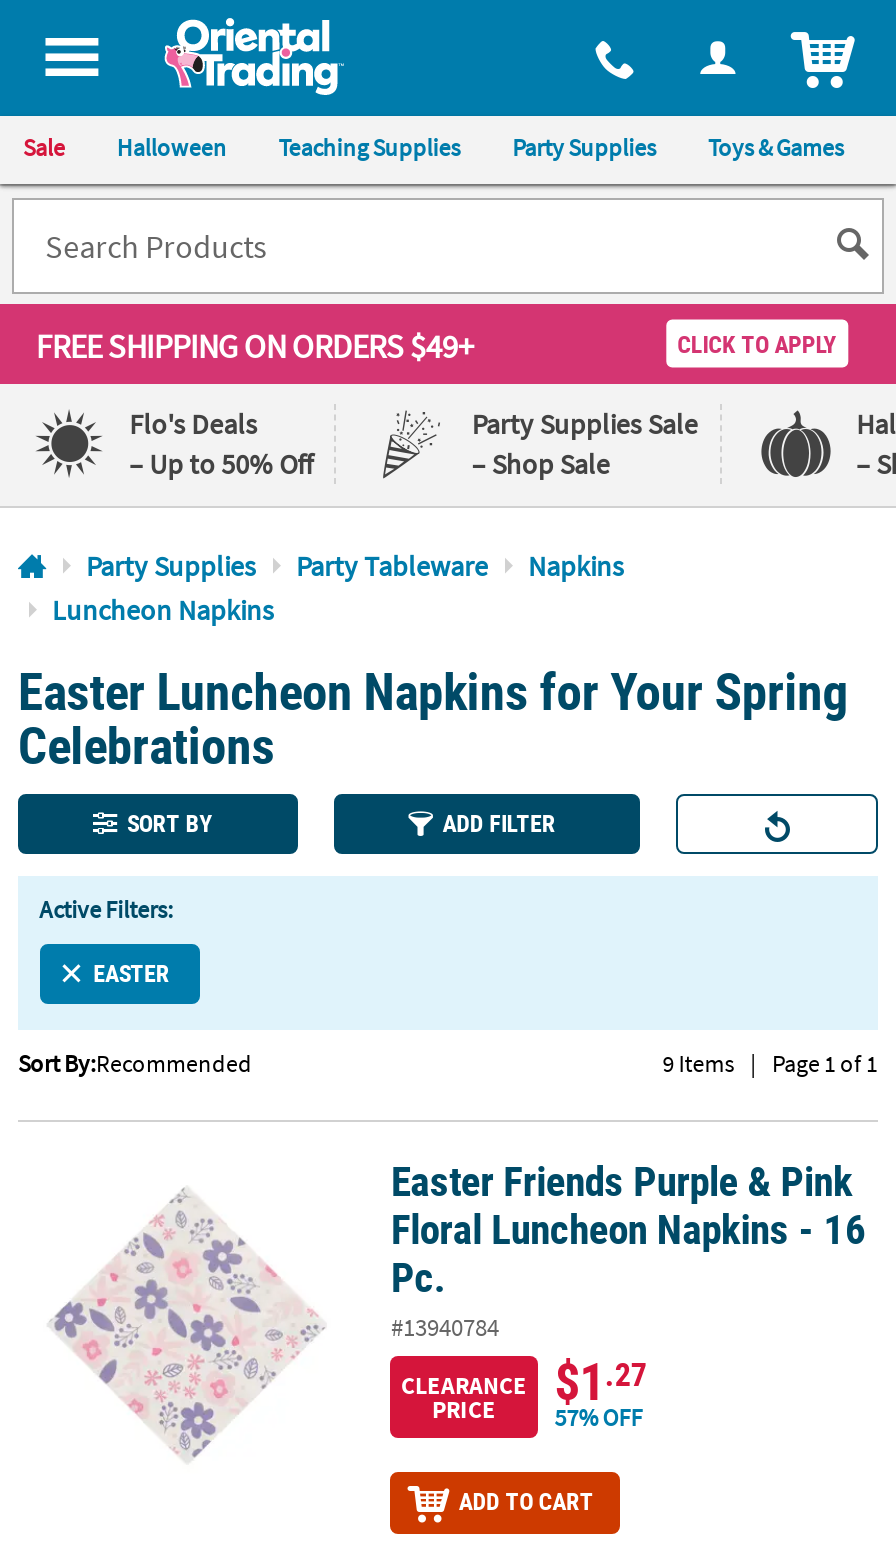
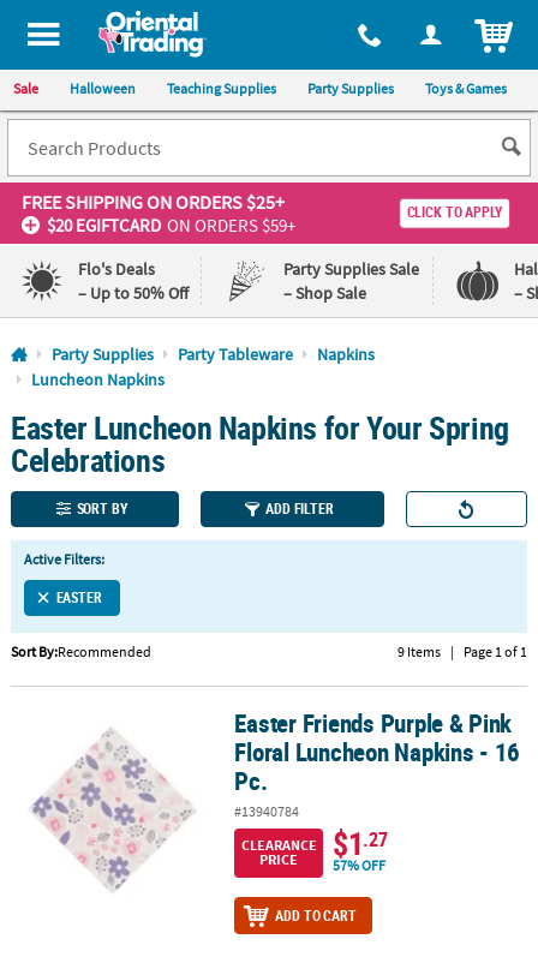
[36,326,474,366] FREE SHIPPING ON ORDERS $49+ -> [21,189,295,236] FREE SHIPPING ON ORDERS $25+ | $20 EGIFTCARD ON ORDERS $59+

